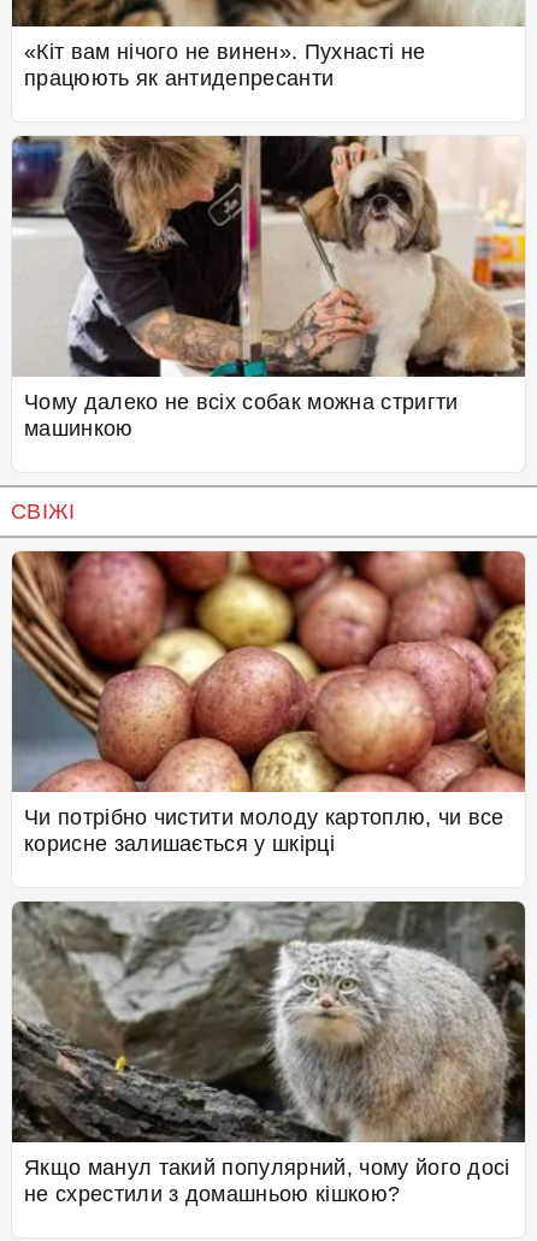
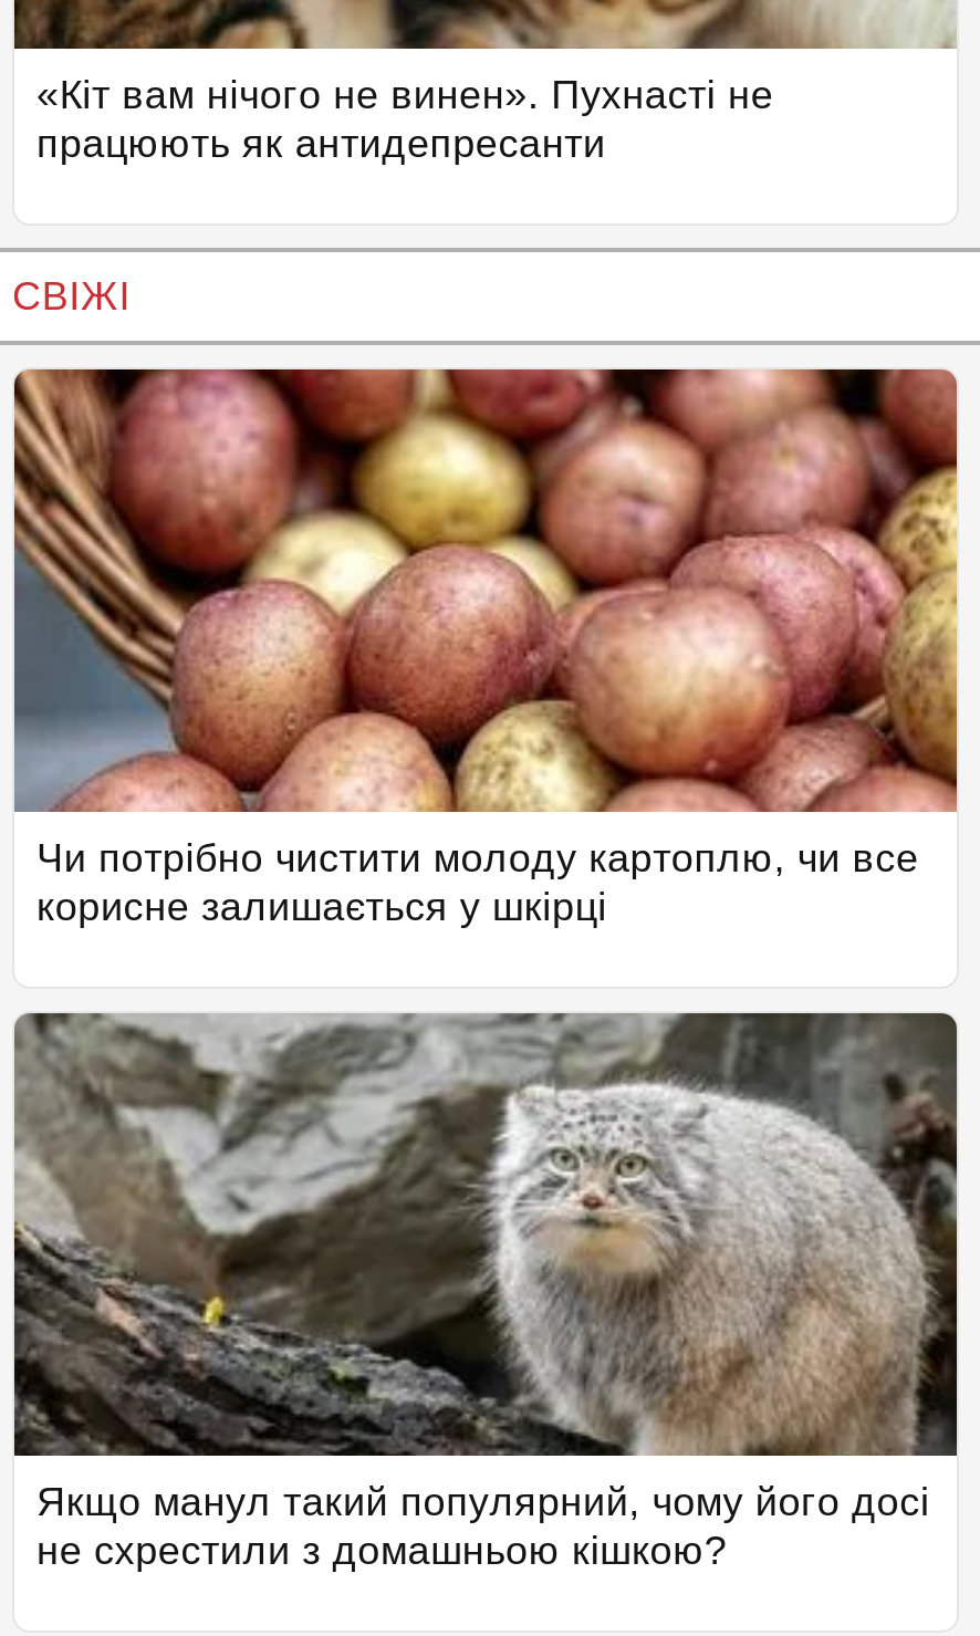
[11,135,526,441] [image] | Чому далеко не всіх собак можна стригти | машинкою -> none

